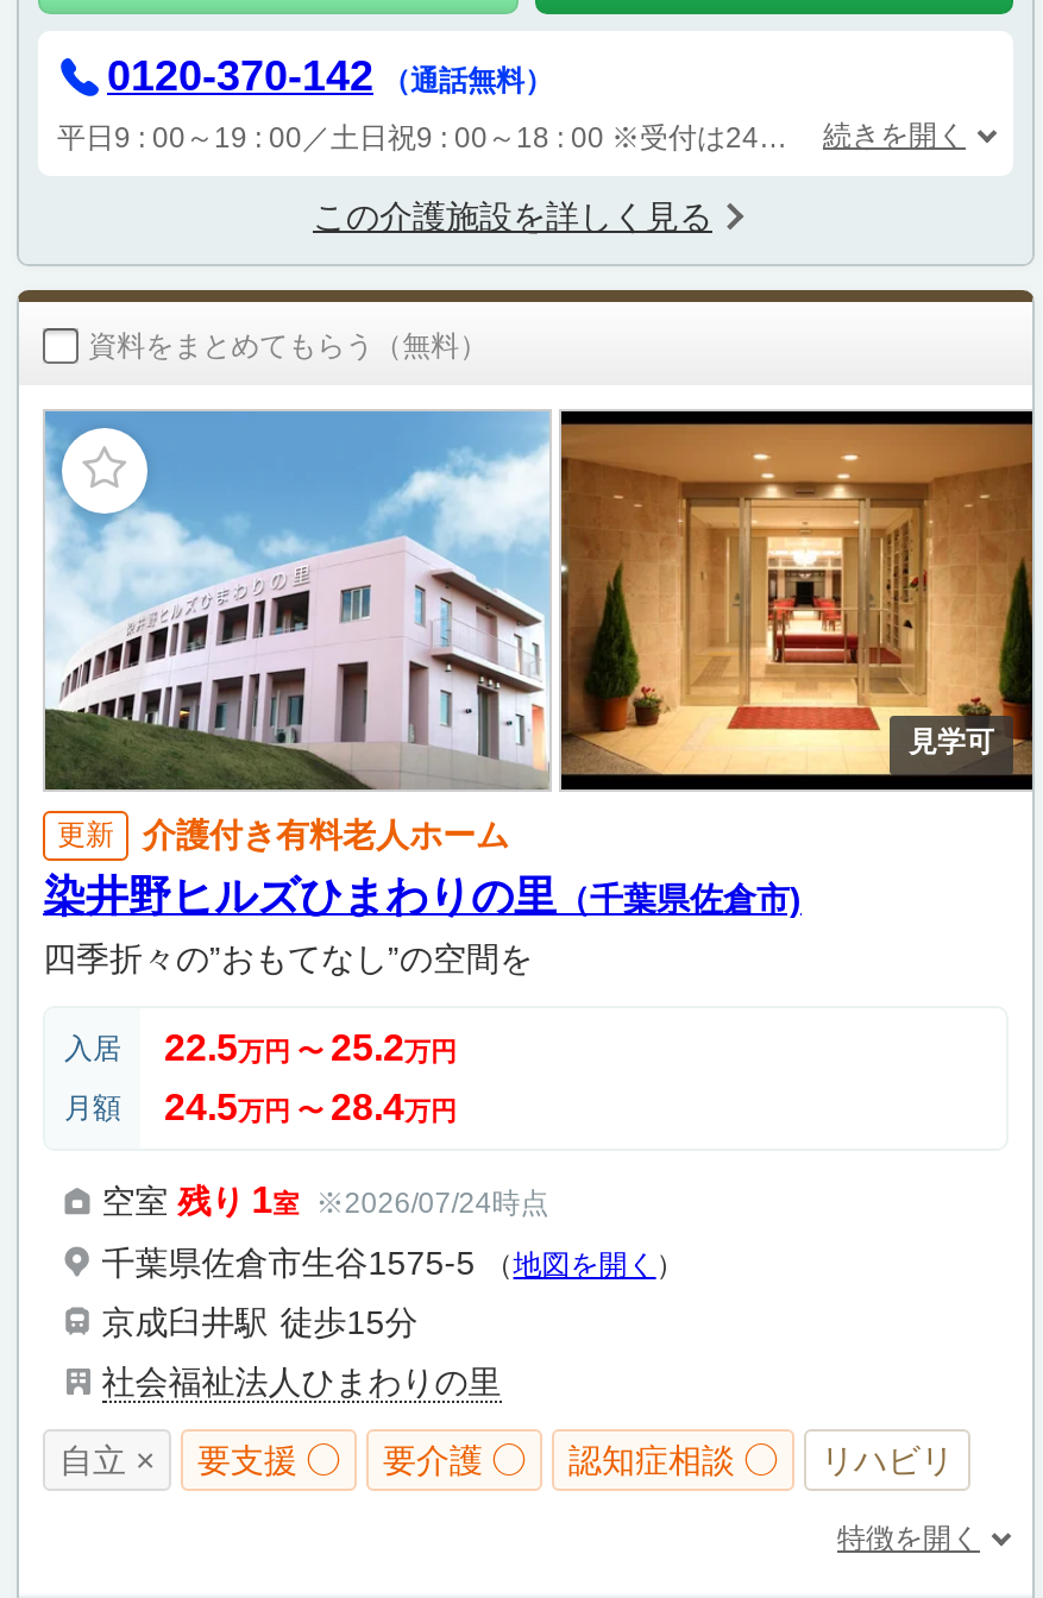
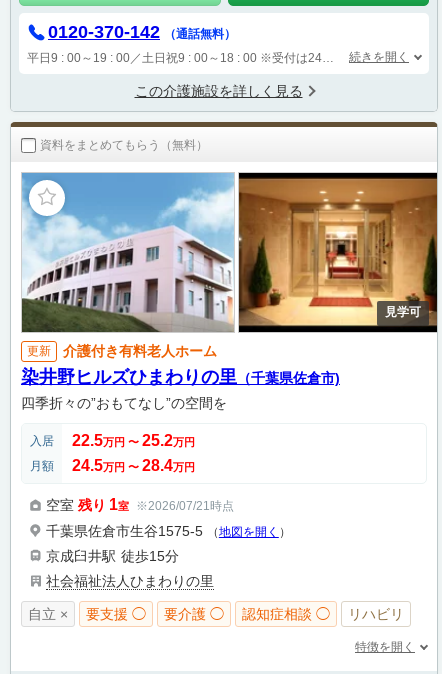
[102,1179,549,1219] 空室残り 1室 ※2026/07/24時点 -> [46,496,234,513] 空室残り 1室 ※2026/07/21時点

